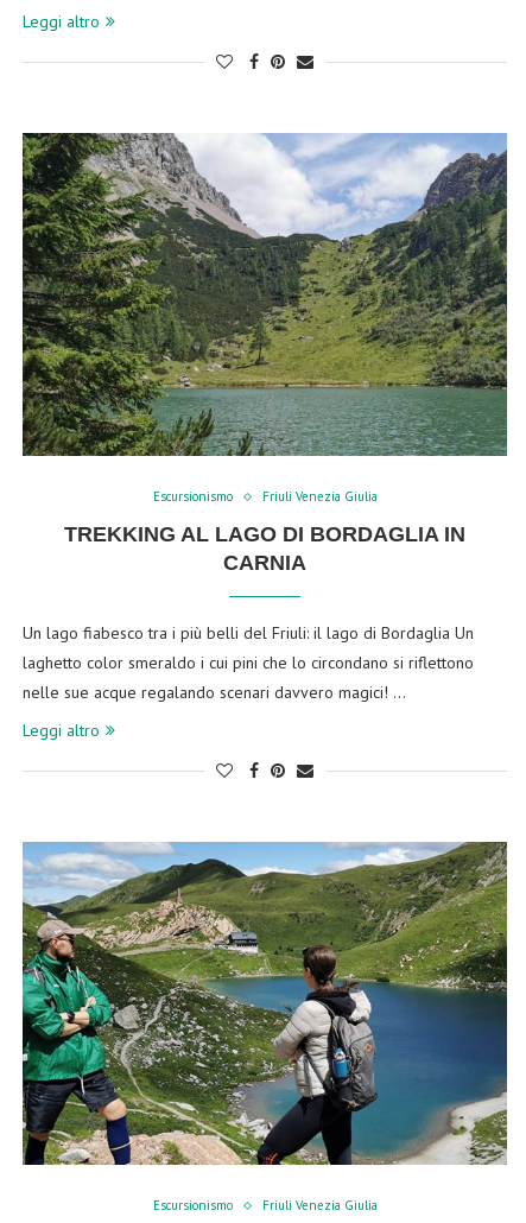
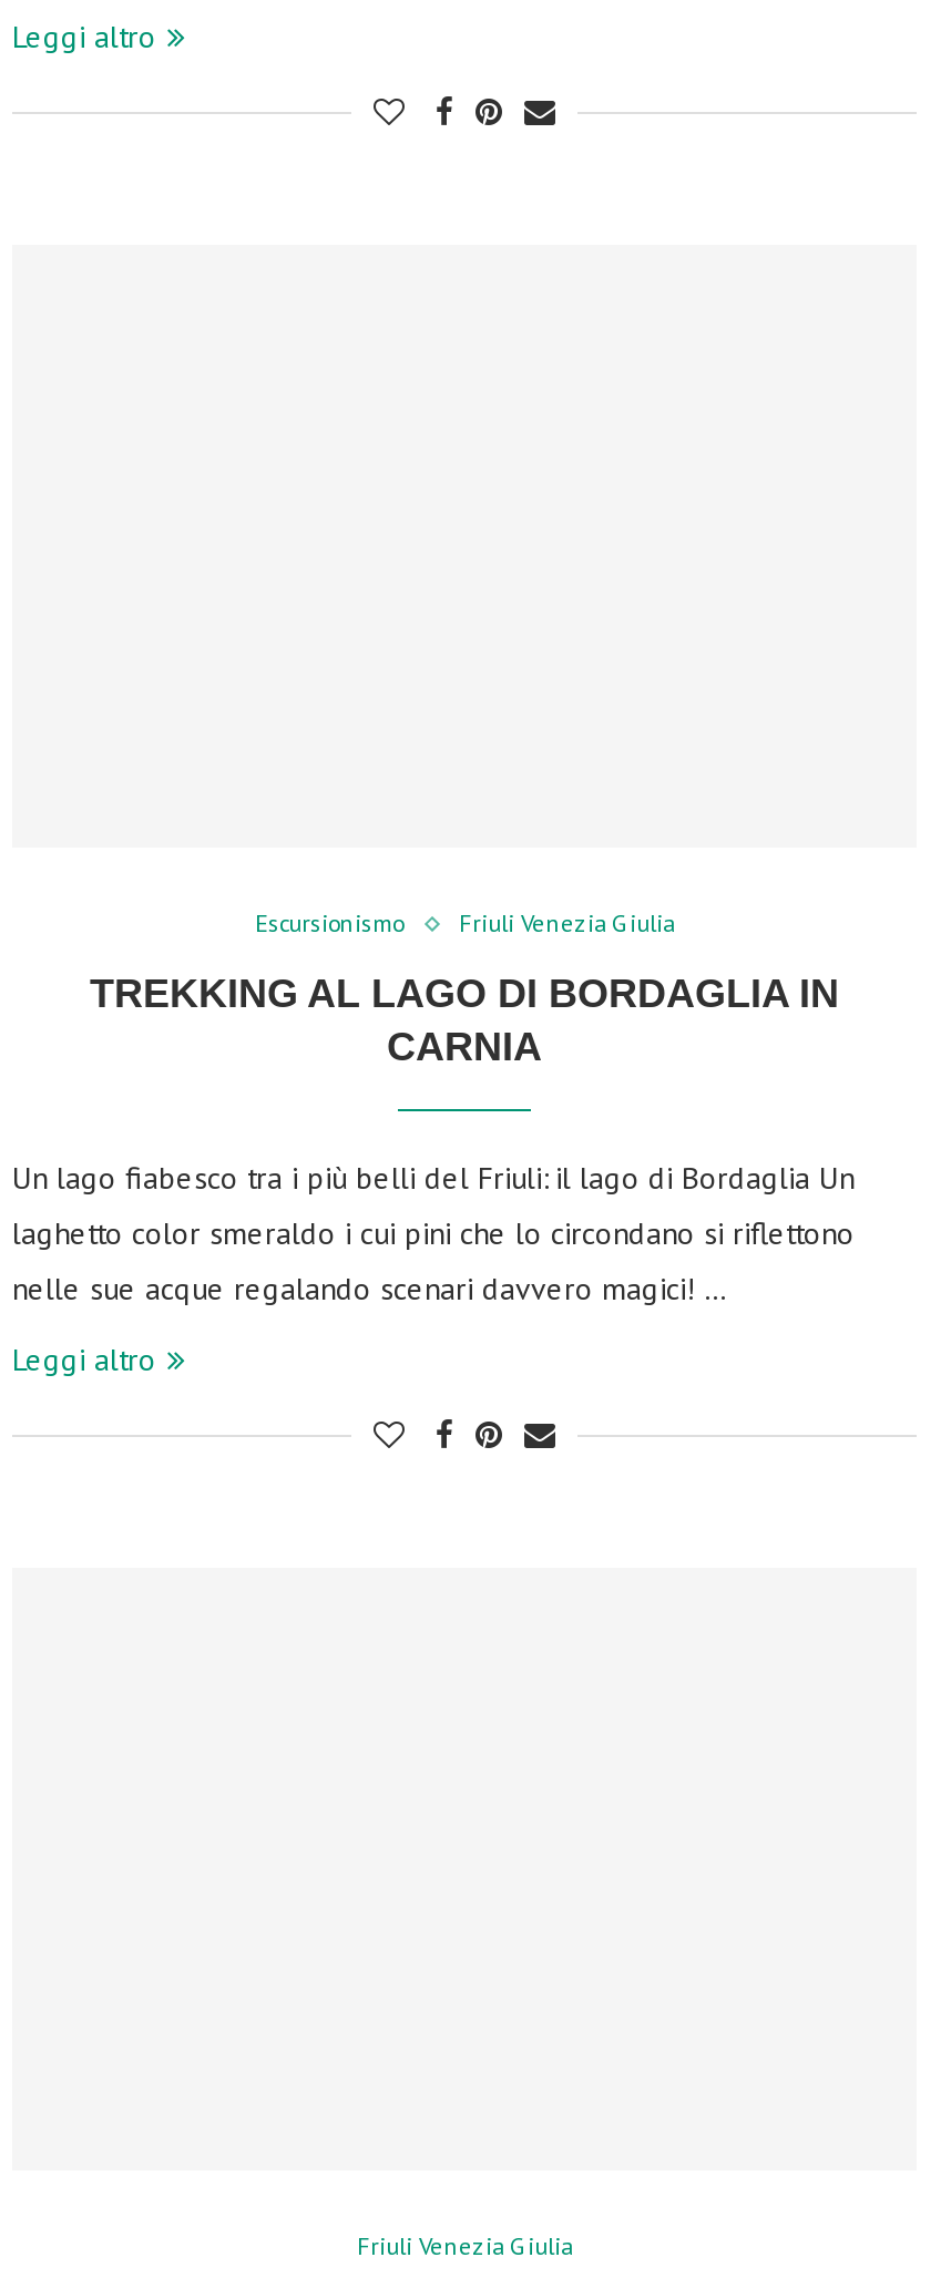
[21,132,508,457] [image] -> none
[21,841,508,1214] [image] | Escursionismo -> none

